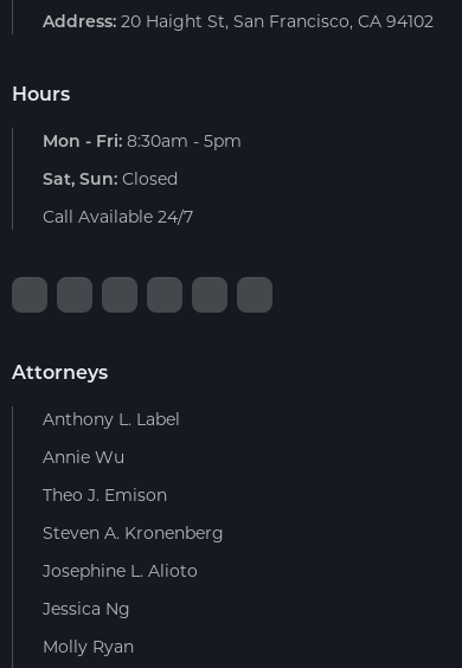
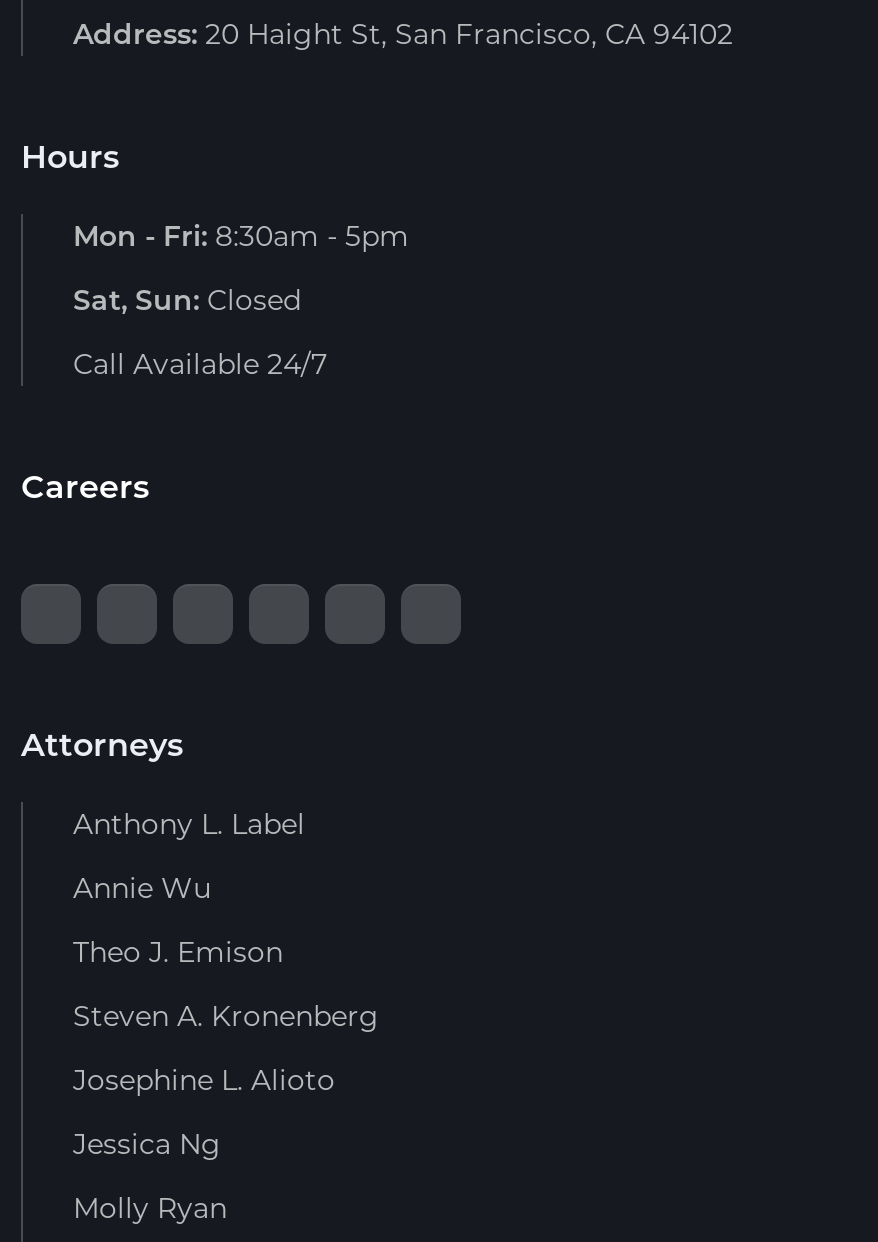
none -> [21,465,149,507] Careers

